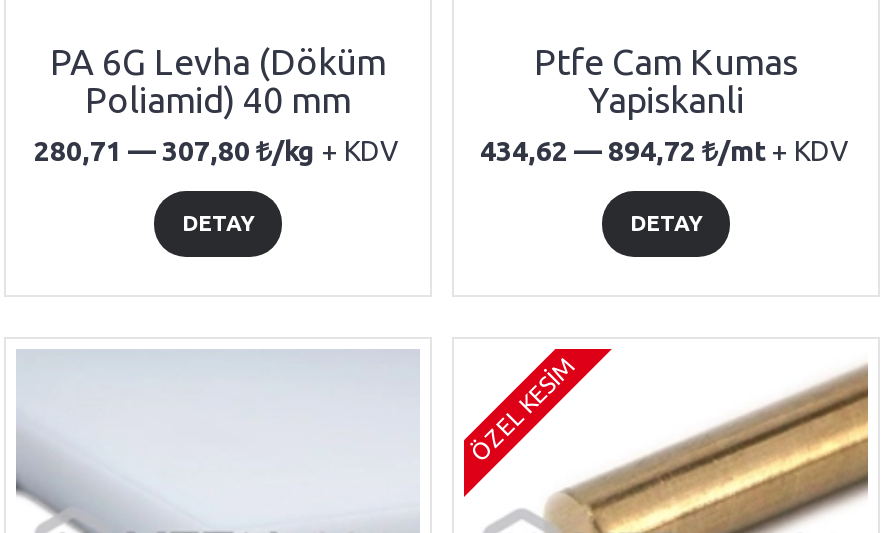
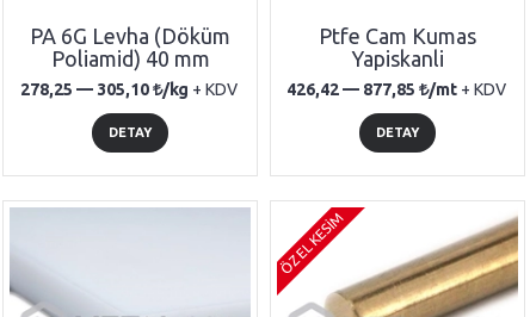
[34,135,398,167] 280,71 — 307,80 /kg + KDV -> [20,80,238,99] 278,25 — 305,10 /kg + KDV
[480,135,848,167] 434,62 — 894,72 /mt + KDV -> [286,80,506,99] 426,42 — 877,85 /mt + KDV

